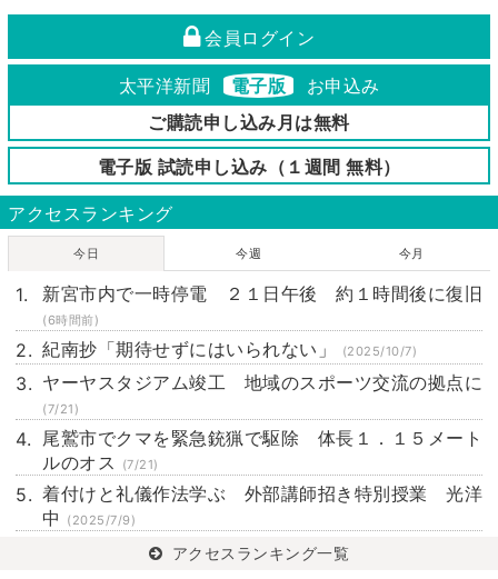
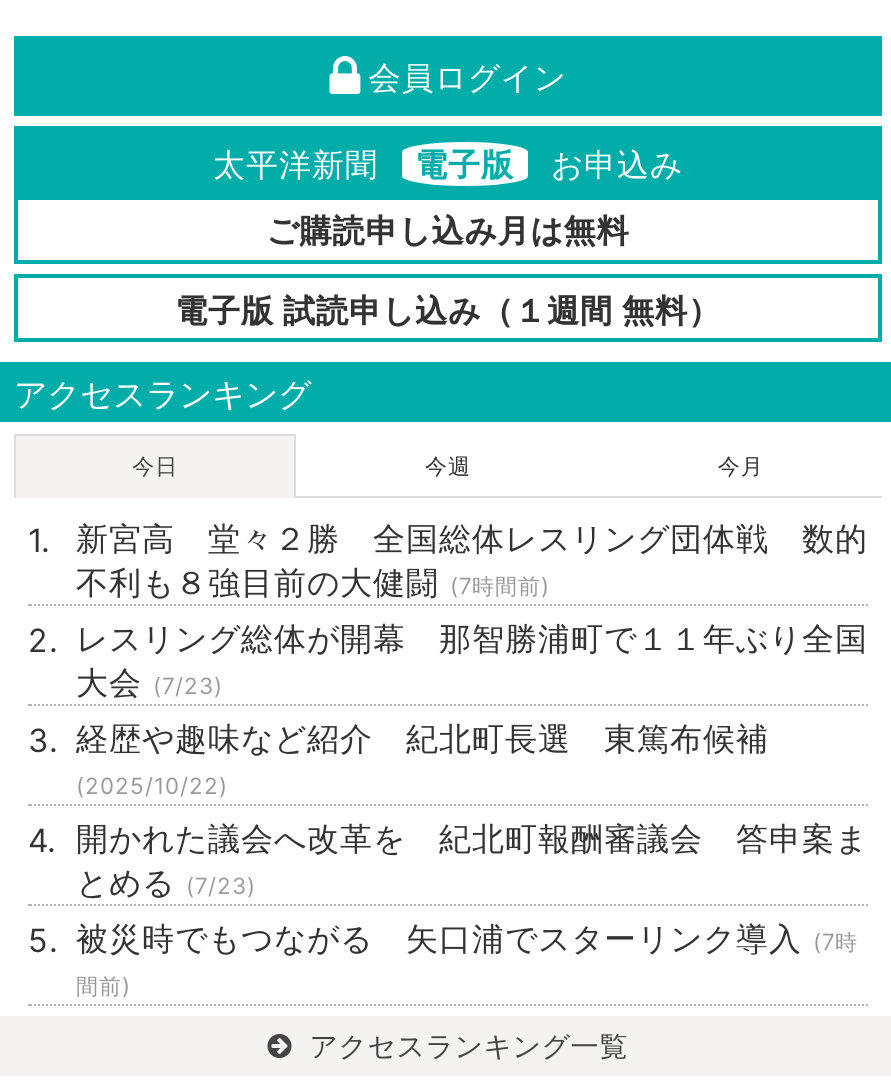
[42,282,482,529] 新宮市内で一時停電 ２１日午後 約１時間後に復旧 | (6時間前) | 紀南抄「期待せずにはいられない」(2025/10/7) | ヤーヤスタジアム竣工 地域のスポーツ交流の拠点に | (7/21) | 尾鷲市でクマを緊急銃猟で駆除 体長１．１５メート | ルのオス(7/21) | 着付けと礼儀作法学ぶ 外部講師招き特別授業 光洋 | 中(2025/7/9) -> [76,518,868,1000] 新宮高 堂々２勝 全国総体レスリング団体戦 数的 | 不利も８強目前の大健闘(7時間前) | レスリング総体が開幕 那智勝浦町で１１年ぶり全国 | 大会(7/23) | 経歴や趣味など紹介 紀北町長選 東篤布候補 | (2025/10/22) | 開かれた議会へ改革を 紀北町報酬審議会 答申案ま | とめる(7/23) | 被災時でもつながる 矢口浦でスターリンク導入(7時 | 間前)

